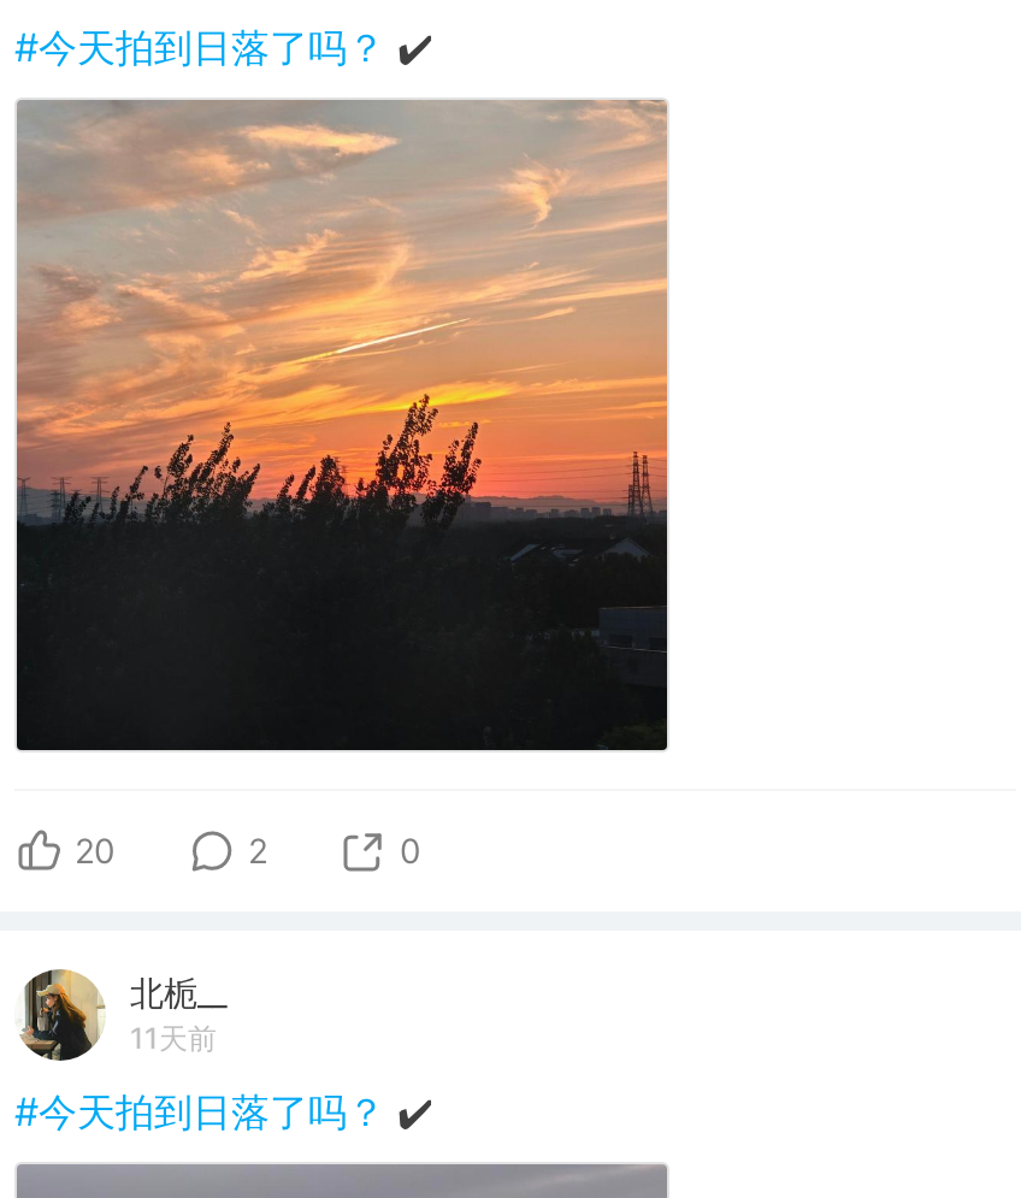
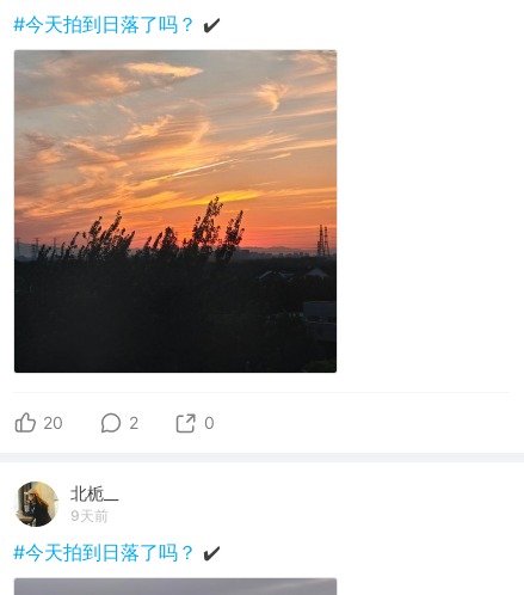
[130,1021,217,1057] 11天前 -> [70,507,109,525] 9天前

